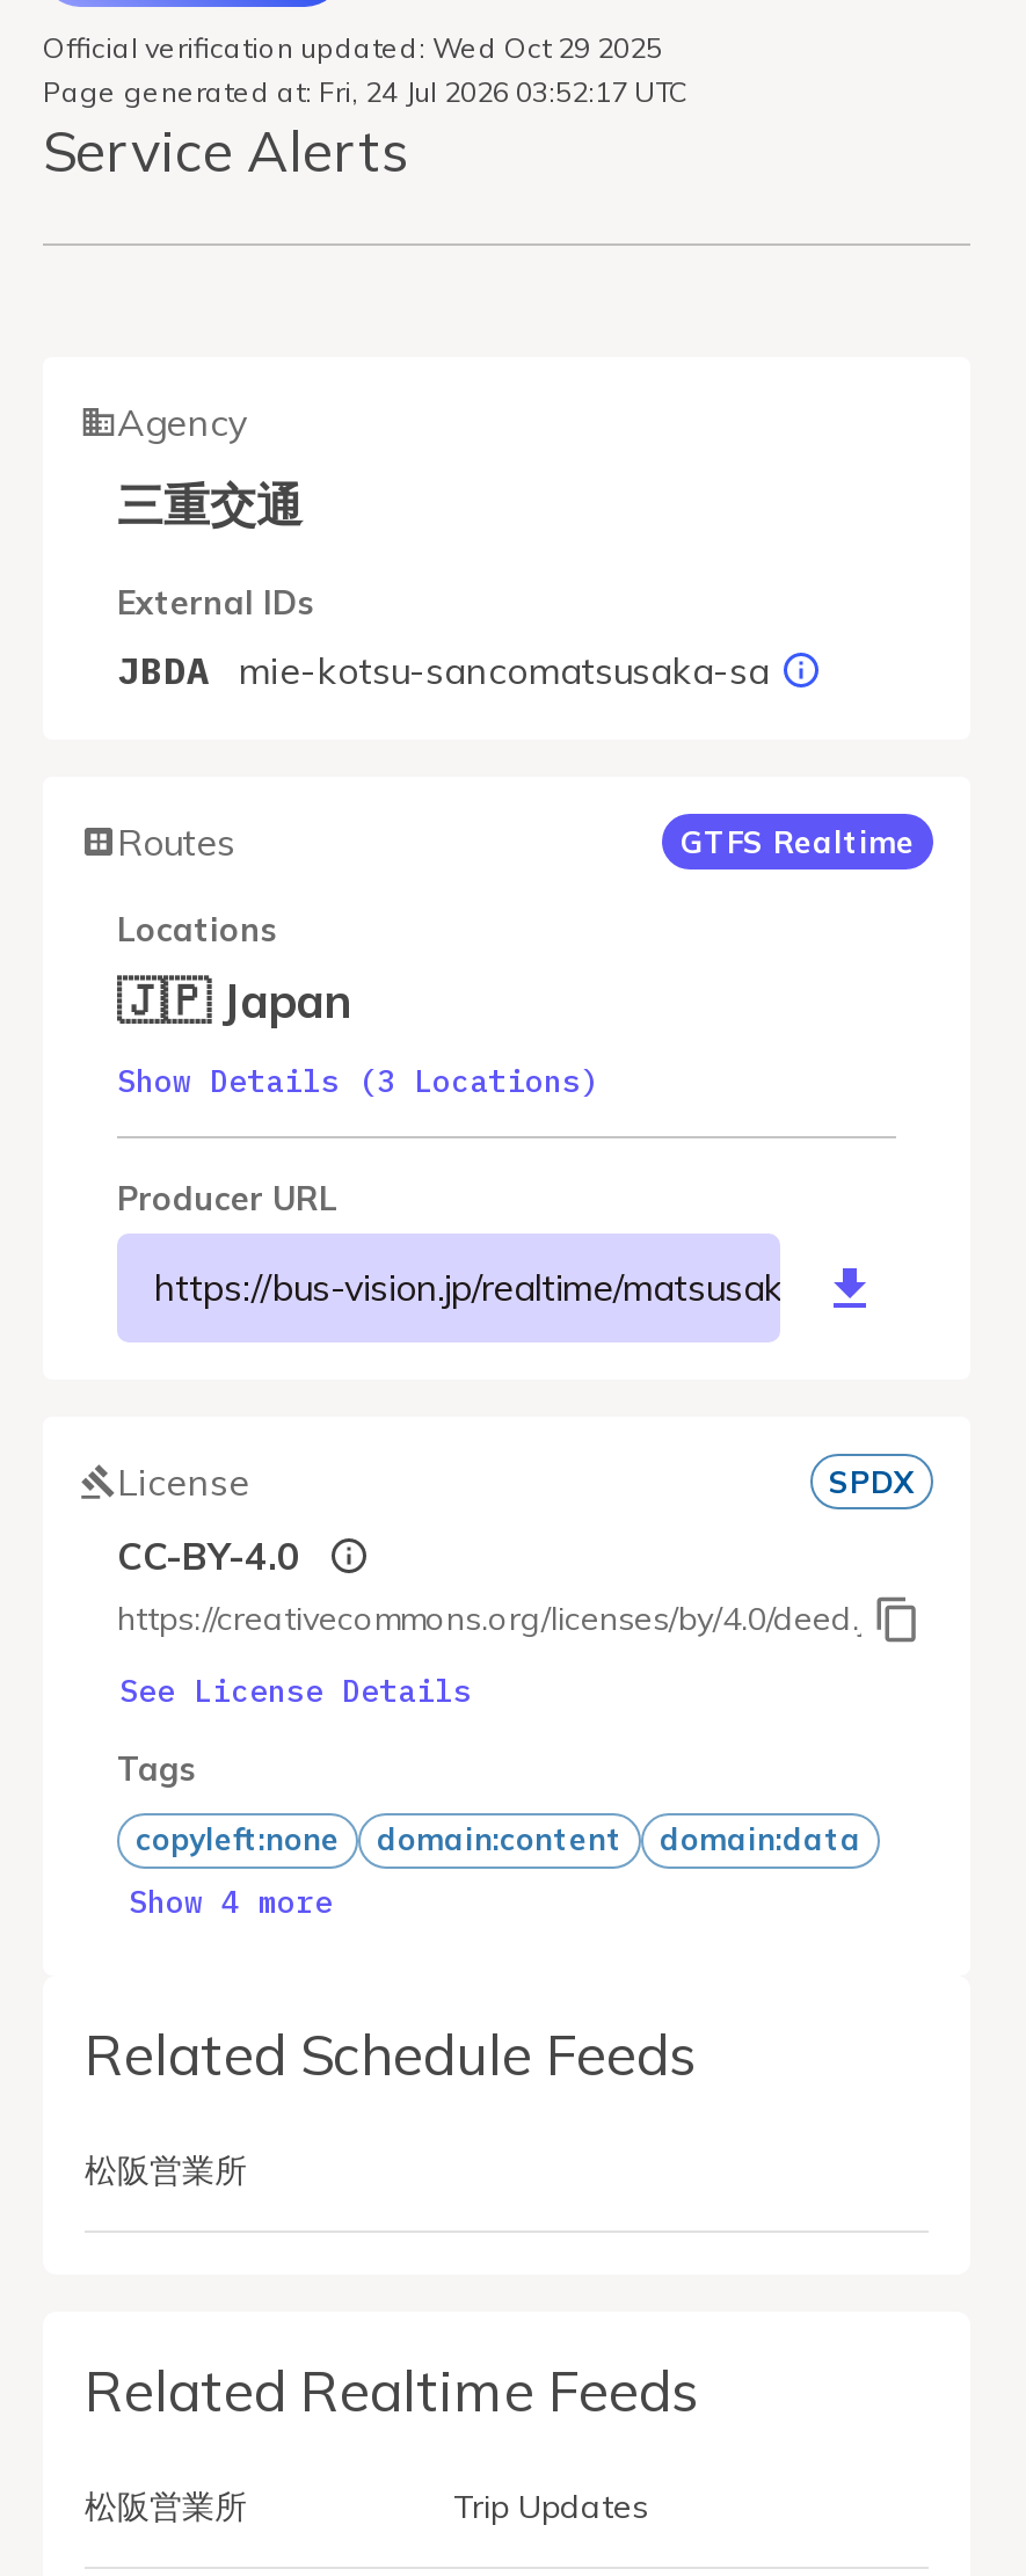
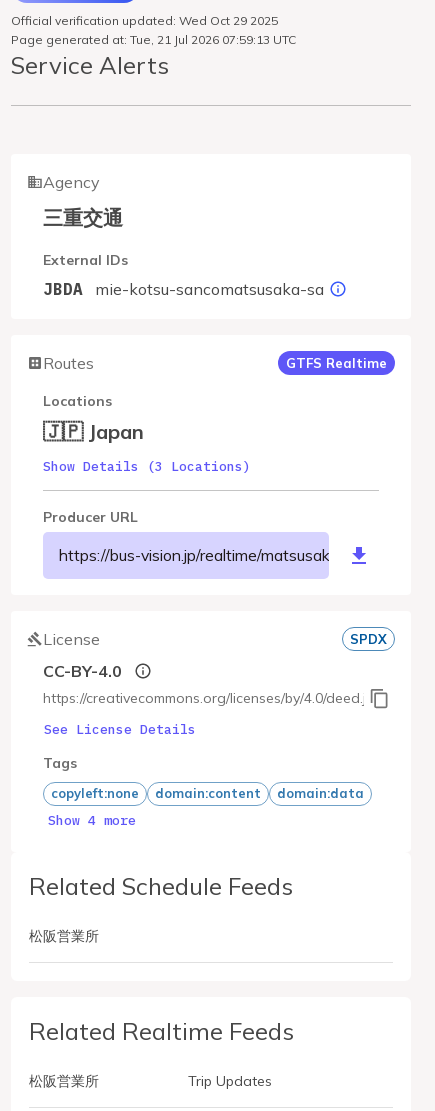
[43,74,687,109] Page generated at: Fri, 24 Jul 2026 03:52:17 UTC -> [11,32,296,47] Page generated at: Tue, 21 Jul 2026 07:59:13 UTC

